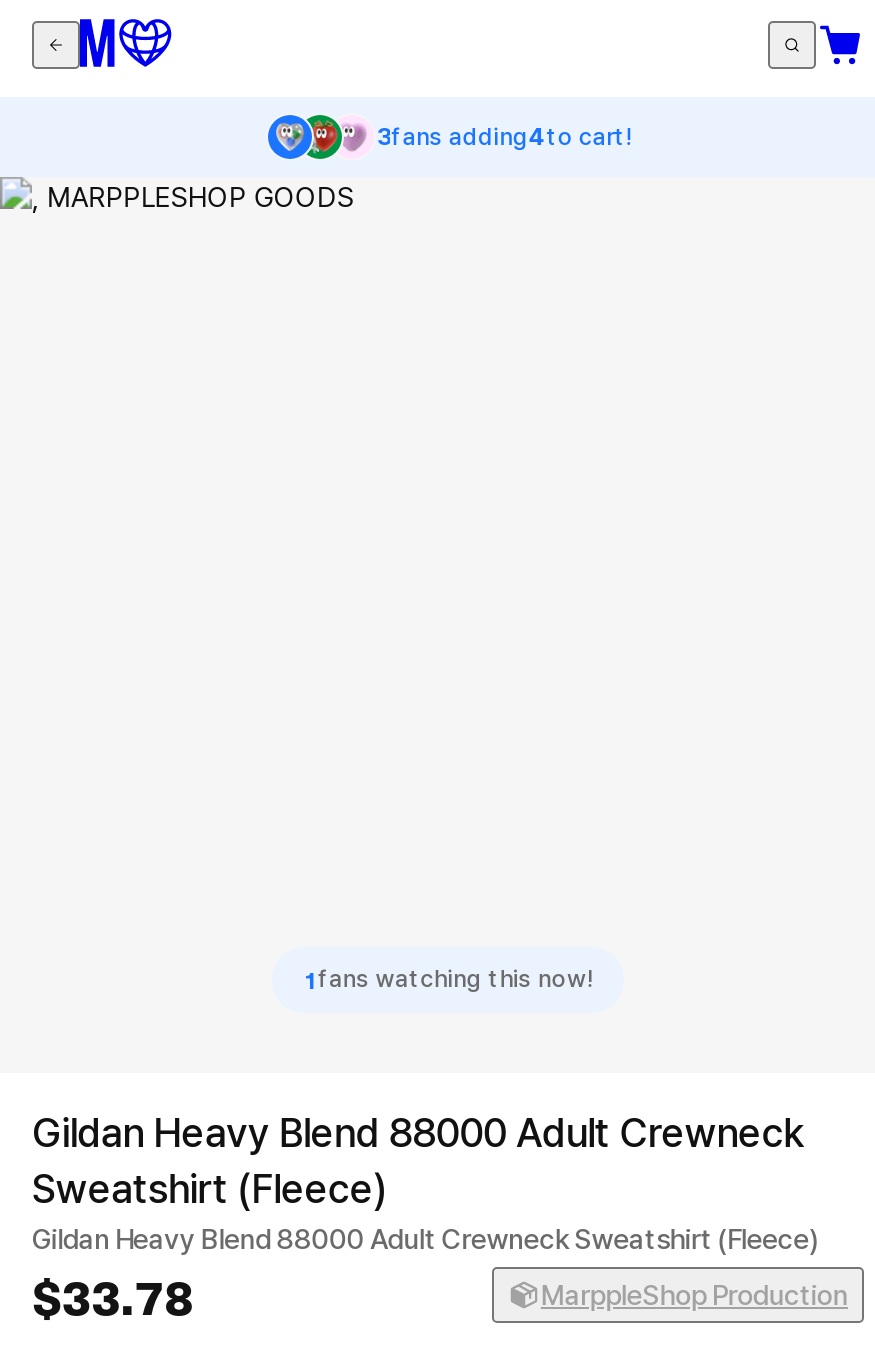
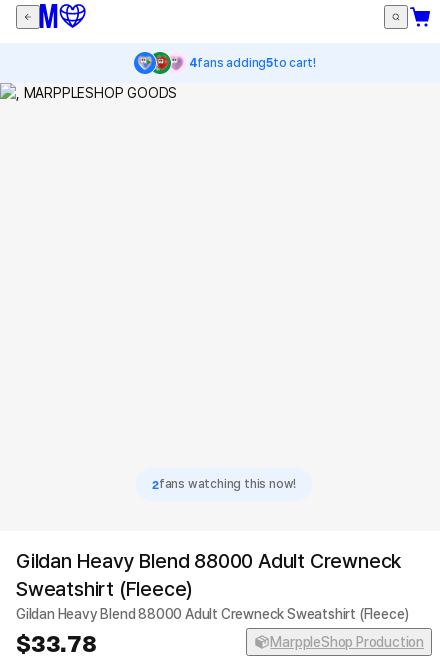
[377,122,631,150] 3fans adding4to cart! -> [189,55,315,69] 4fans adding5to cart!
[304,963,592,995] 1fans watching this now! -> [152,476,296,492] 2fans watching this now!

